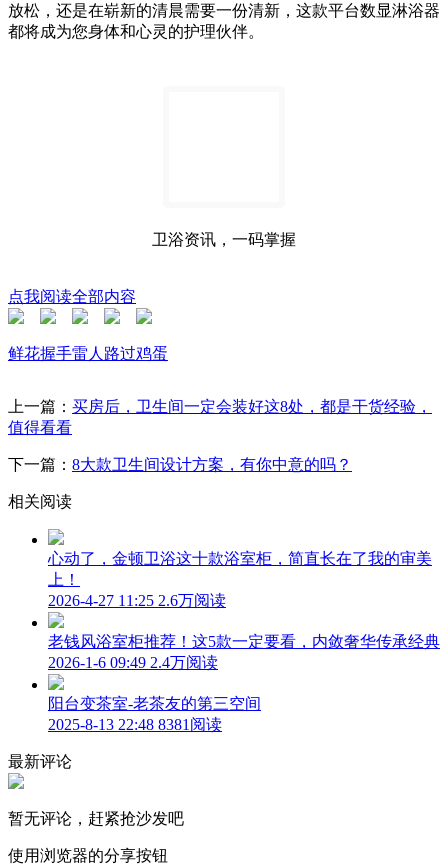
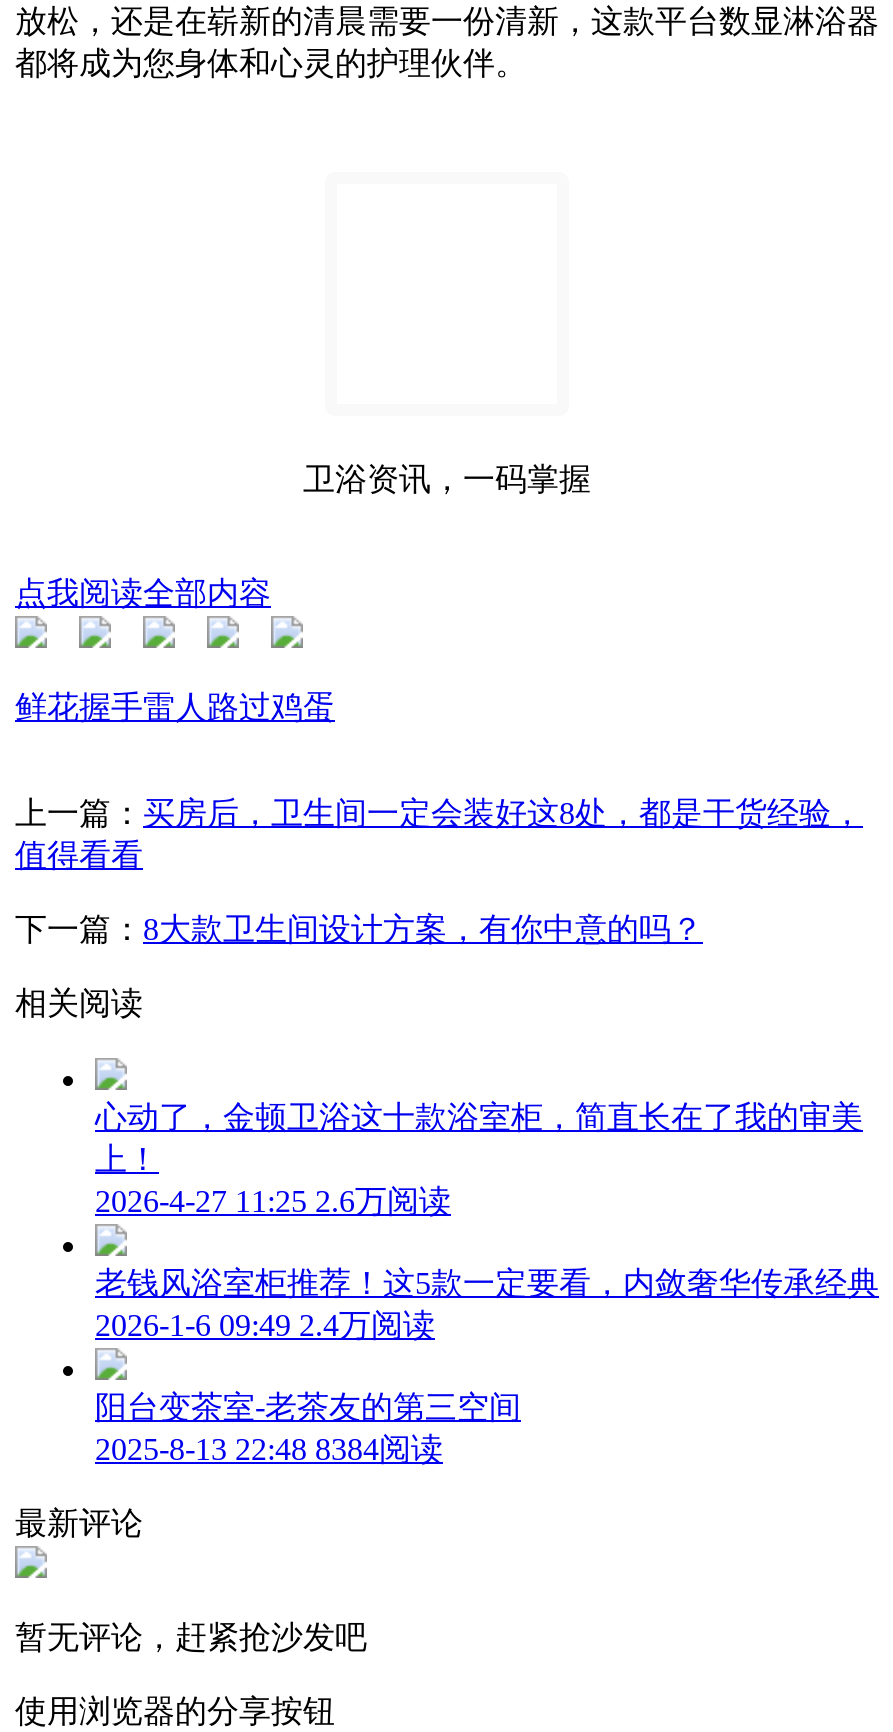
[48,716,222,733] 2025-8-13 22:48 8381阅读 -> [95,1432,443,1466] 2025-8-13 22:48 8384阅读

